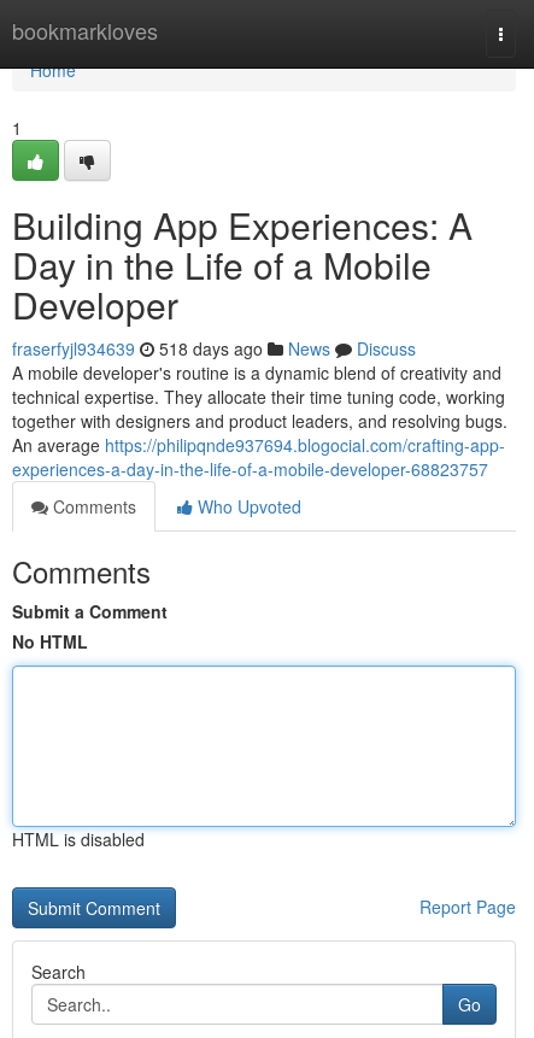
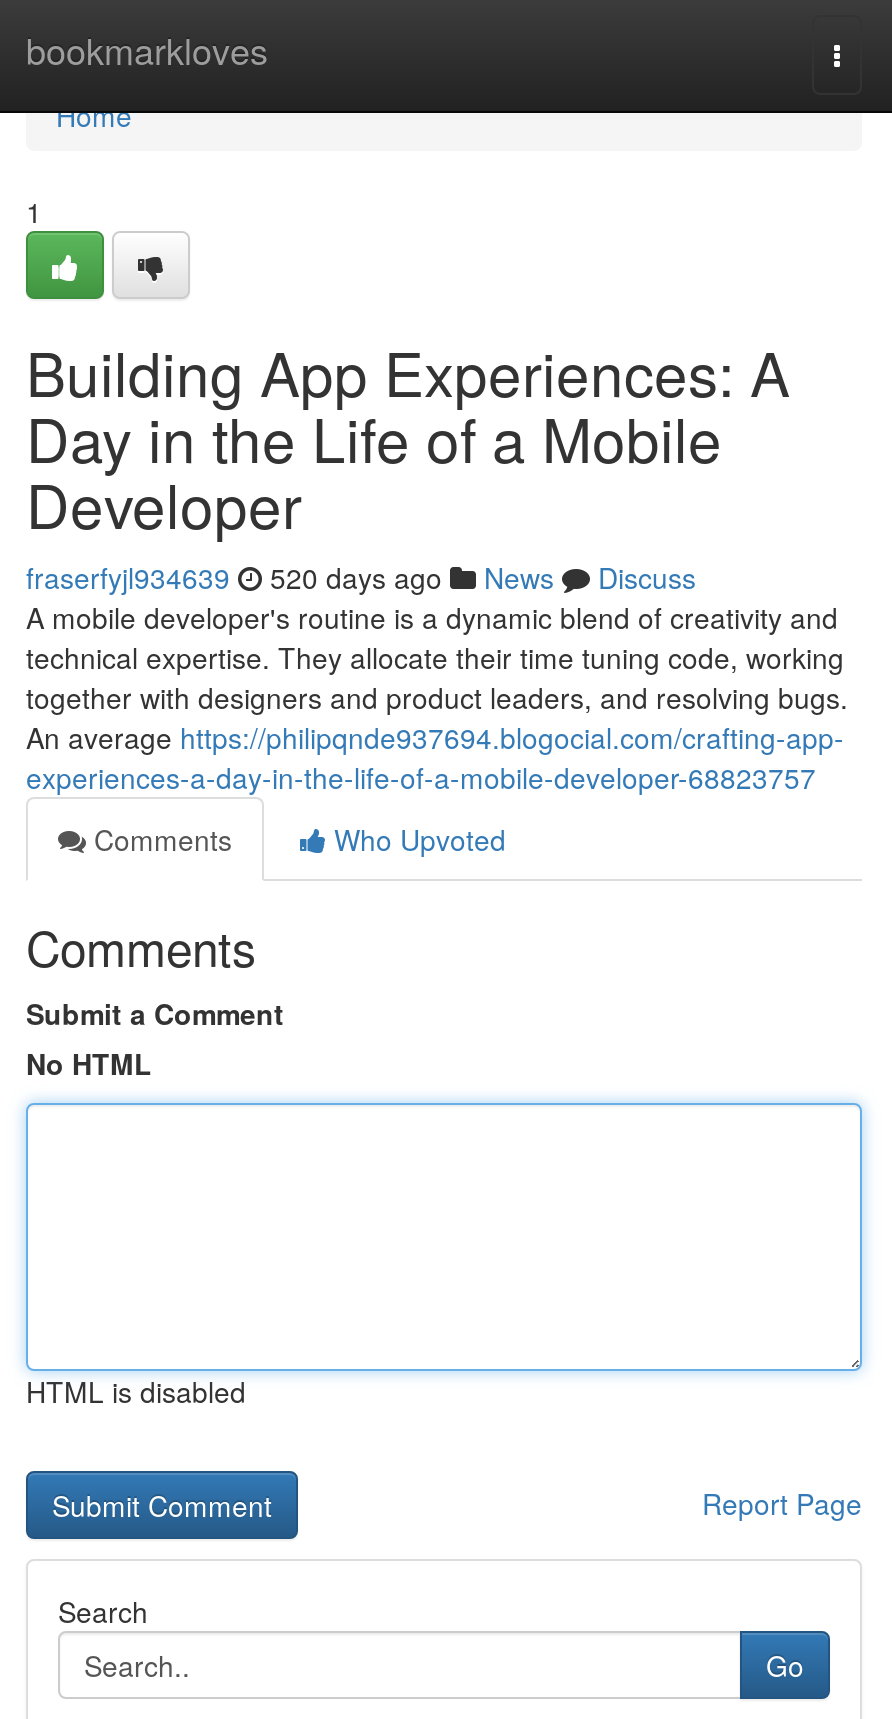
[12,336,416,360] fraserfyjl934639 518 days ago News Discuss -> [26,557,696,597] fraserfyjl934639 520 days ago News Discuss

